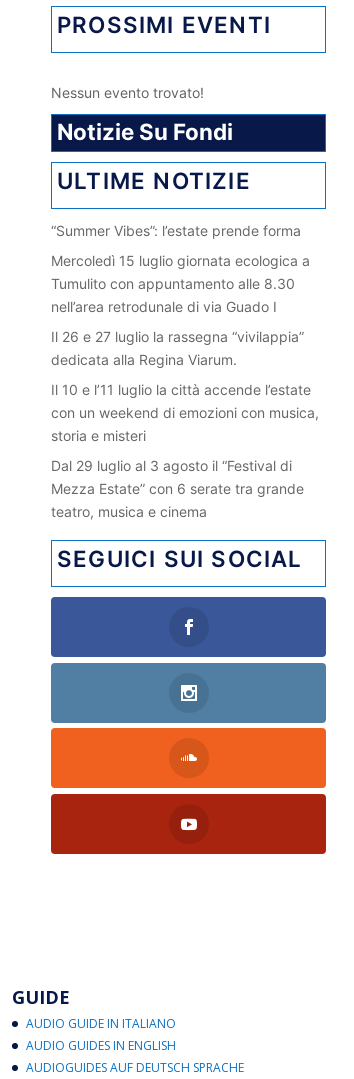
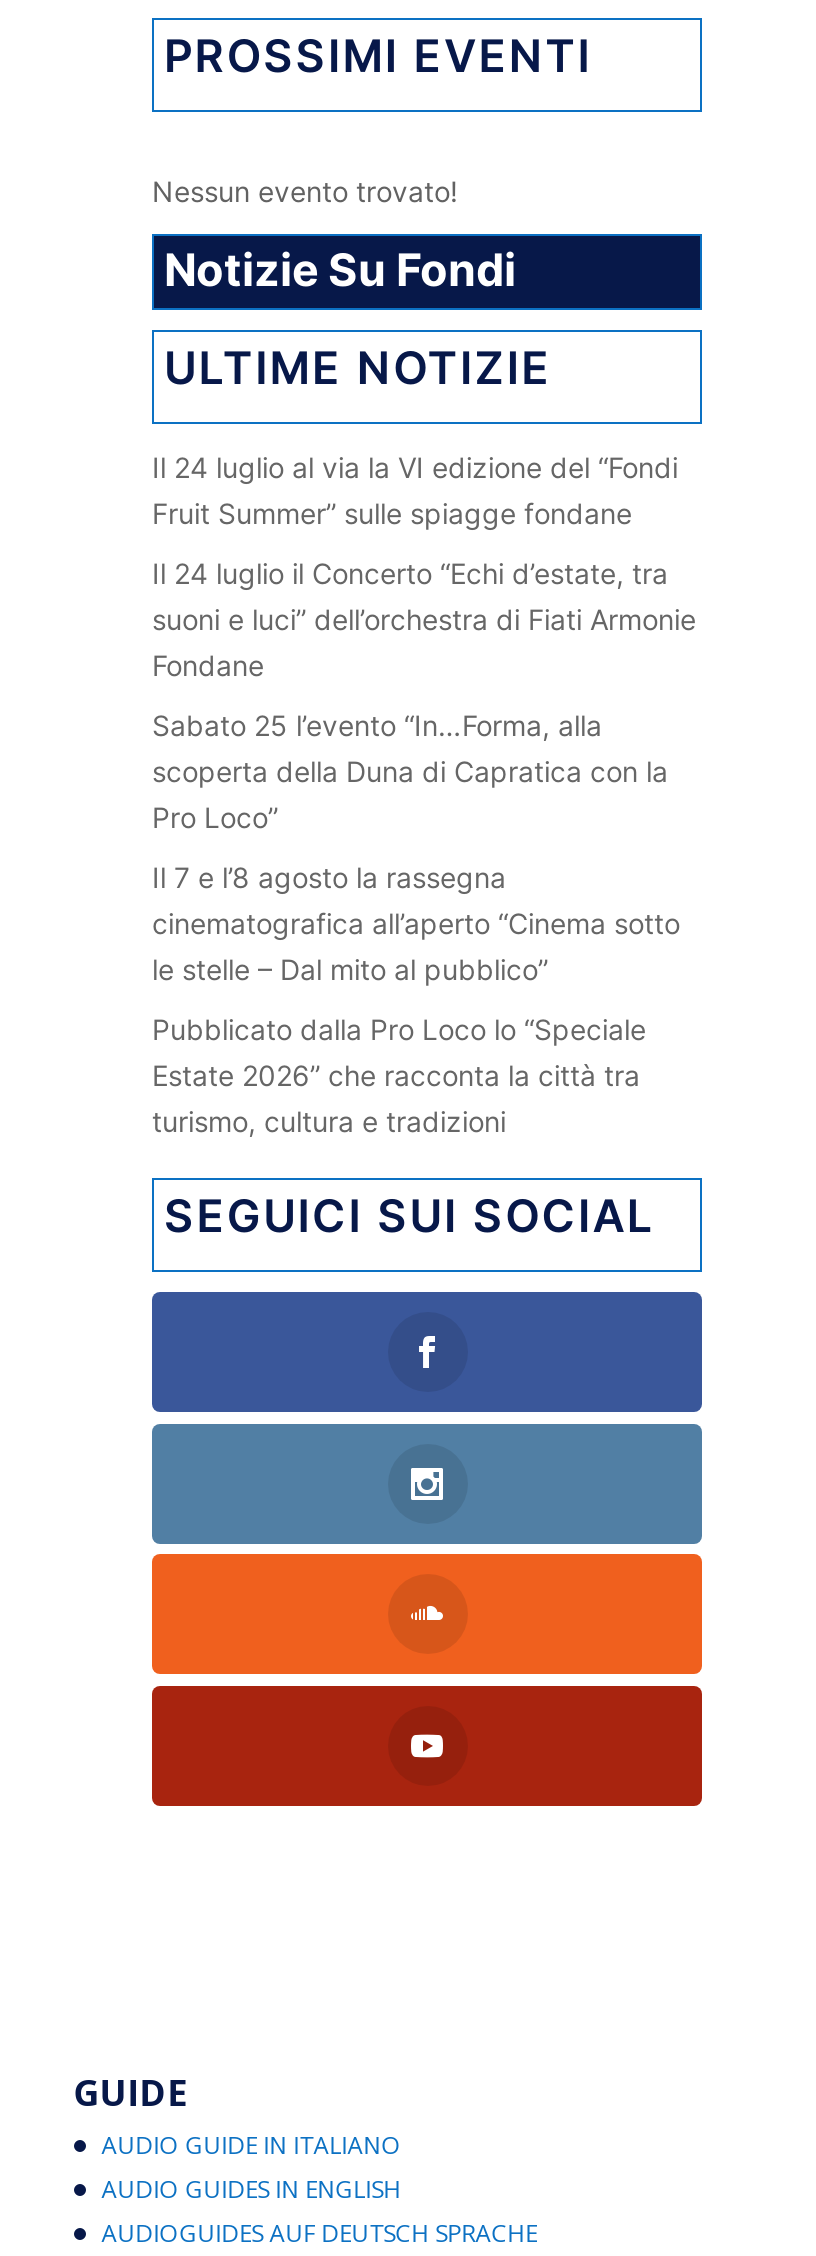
[51,222,301,239] “Summer Vibes”: l’estate prende forma -> [152,450,678,530] Il 24 luglio al via la VI edizione del “Fondi | Fruit Summer” sulle spiagge fondane
[51,252,310,315] Mercoledì 15 luglio giornata ecologica a | Tumulito con appuntamento alle 8.30 | nell’area retrodunale di via Guado I -> [152,556,696,682] Il 24 luglio il Concerto “Echi d’estate, tra | suoni e luci” dell’orchestra di Fiati Armonie | Fondane
[51,328,304,368] Il 26 e 27 luglio la rassegna “vivilappia” | dedicata alla Regina Viarum. -> [152,708,668,834] Sabato 25 l’evento “In…Forma, alla | scoperta della Duna di Capratica con la | Pro Loco”
[51,381,319,444] Il 10 e l’11 luglio la città accende l’estate | con un weekend di emozioni con musica, | storia e misteri -> [152,860,680,986] Il 7 e l’8 agosto la rassegna | cinematografica all’aperto “Cinema sotto | le stelle – Dal mito al pubblico”
[51,457,304,520] Dal 29 luglio al 3 agosto il “Festival di | Mezza Estate” con 6 serate tra grande | teatro, musica e cinema -> [152,1012,646,1138] Pubblicato dalla Pro Loco lo “Speciale | Estate 2026” che racconta la città tra | turismo, cultura e tradizioni

